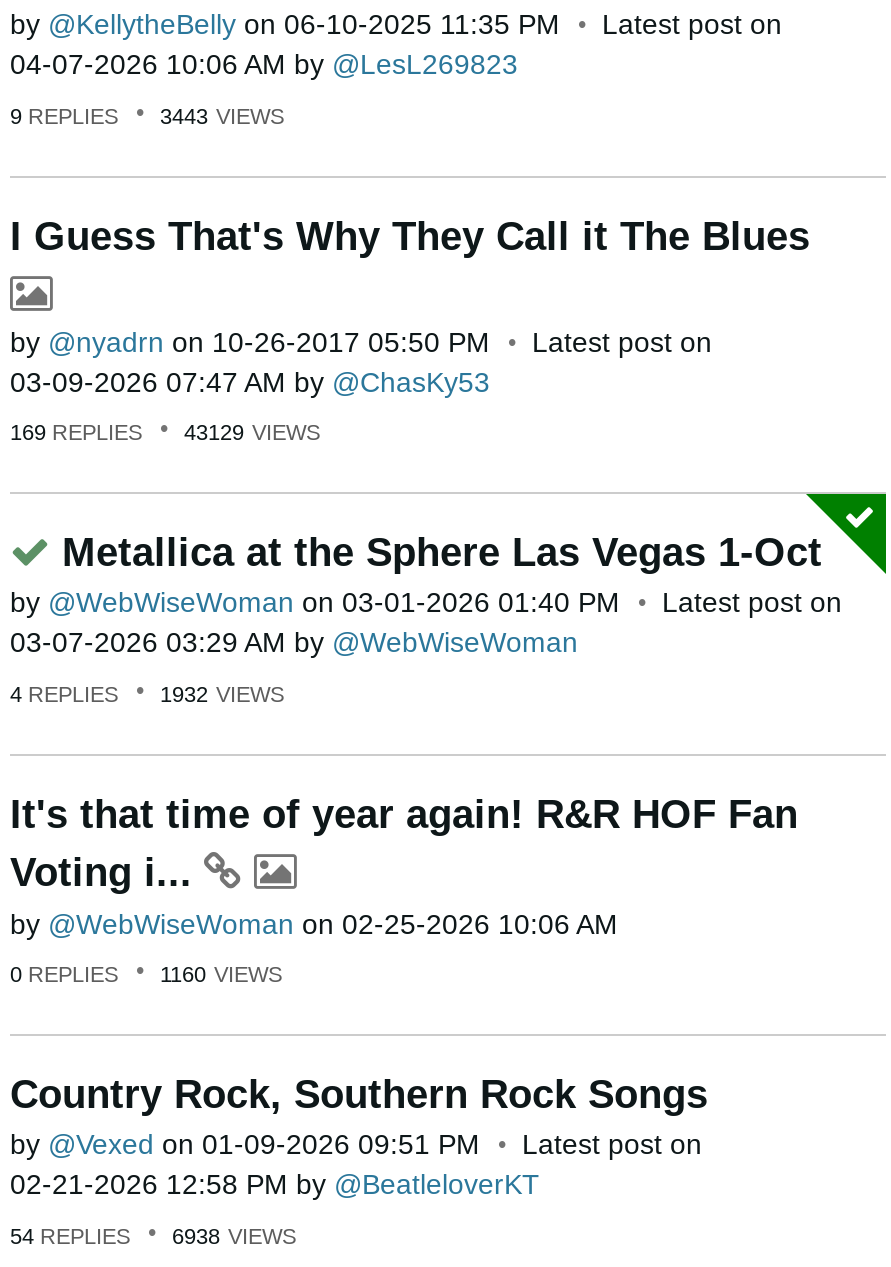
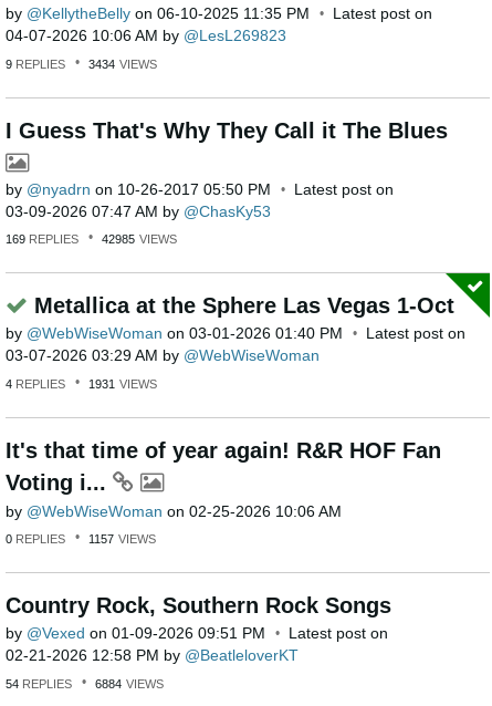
[10,103,284,127] 9 REPLIES 3443 VIEWS -> [6,57,157,70] 9 REPLIES 3434 VIEWS
[10,420,320,444] 169 REPLIES 43129 VIEWS -> [6,233,177,246] 169 REPLIES 42985 VIEWS
[10,681,284,705] 4 REPLIES 1932 VIEWS -> [6,377,157,390] 4 REPLIES 1931 VIEWS
[10,962,282,986] 0 REPLIES 1160 VIEWS -> [6,532,156,546] 0 REPLIES 1157 VIEWS
[10,1223,296,1247] 54 REPLIES 6938 VIEWS -> [6,677,164,690] 54 REPLIES 6884 VIEWS

